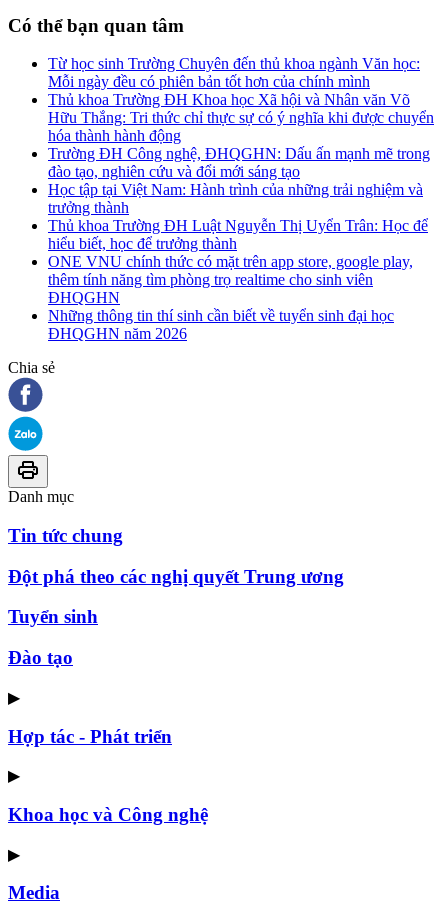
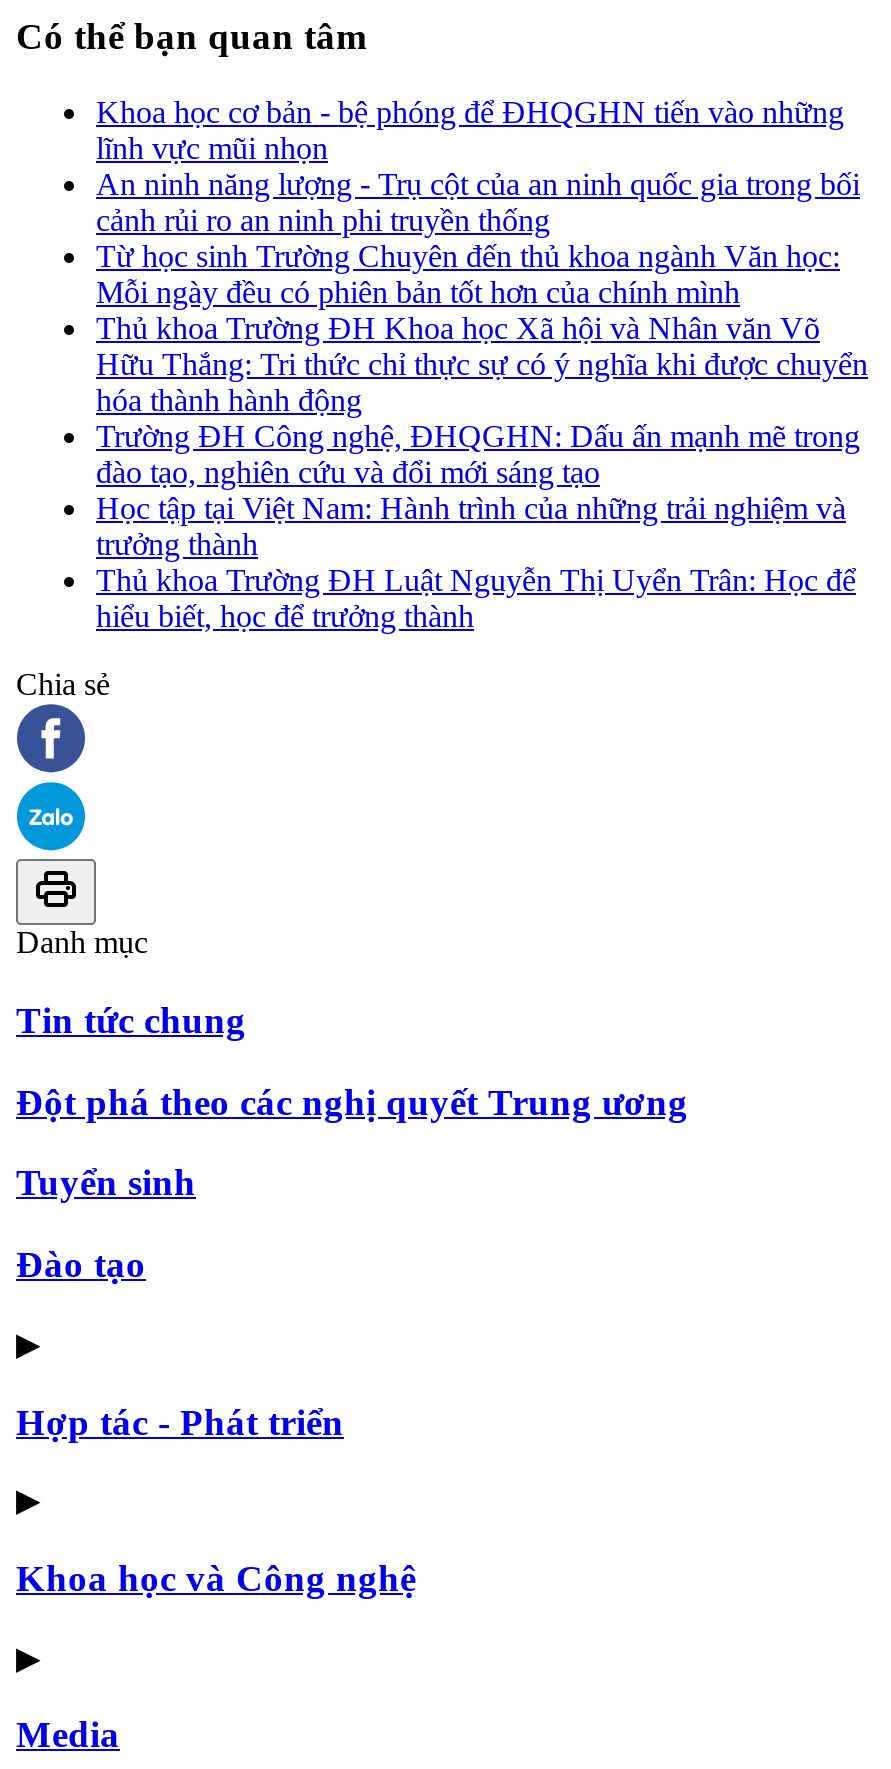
none -> [96,95,860,237] Khoa học cơ bản - bệ phóng để ĐHQGHN tiến vào những | lĩnh vực mũi nhọn | An ninh năng lượng - Trụ cột của an ninh quốc gia trong bối | cảnh rủi ro an ninh phi truyền thống
moved [48,55,434,252] -> [96,239,868,633]: Từ học sinh Trường Chuyên đến thủ khoa ngành Văn học: | Mỗi ngày đều có phiên bản tốt hơn của chính mình | Thủ khoa Trường ĐH Khoa học Xã hội và Nhân văn Võ | ... | Thủ khoa Trường ĐH Luật Nguyễn Thị Uyển Trân: Học để | hiểu biết, học để trưởng thành
[48,253,413,342] ONE VNU chính thức có mặt trên app store, google play, | thêm tính năng tìm phòng trọ realtime cho sinh viên | ĐHQGHN | Những thông tin thí sinh cần biết về tuyển sinh đại học | ĐHQGHN năm 2026 -> none

